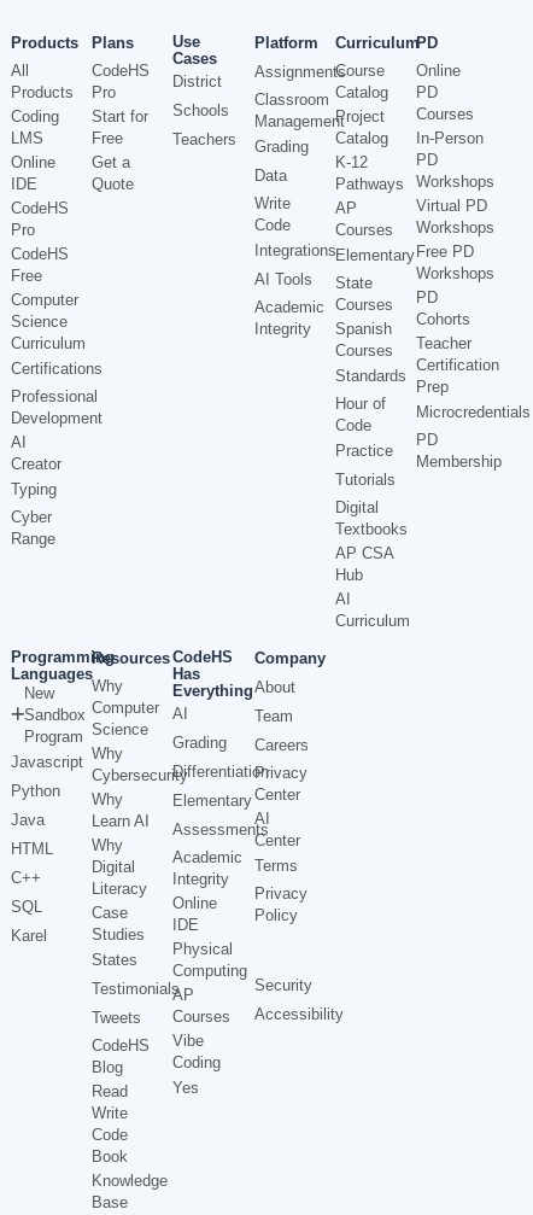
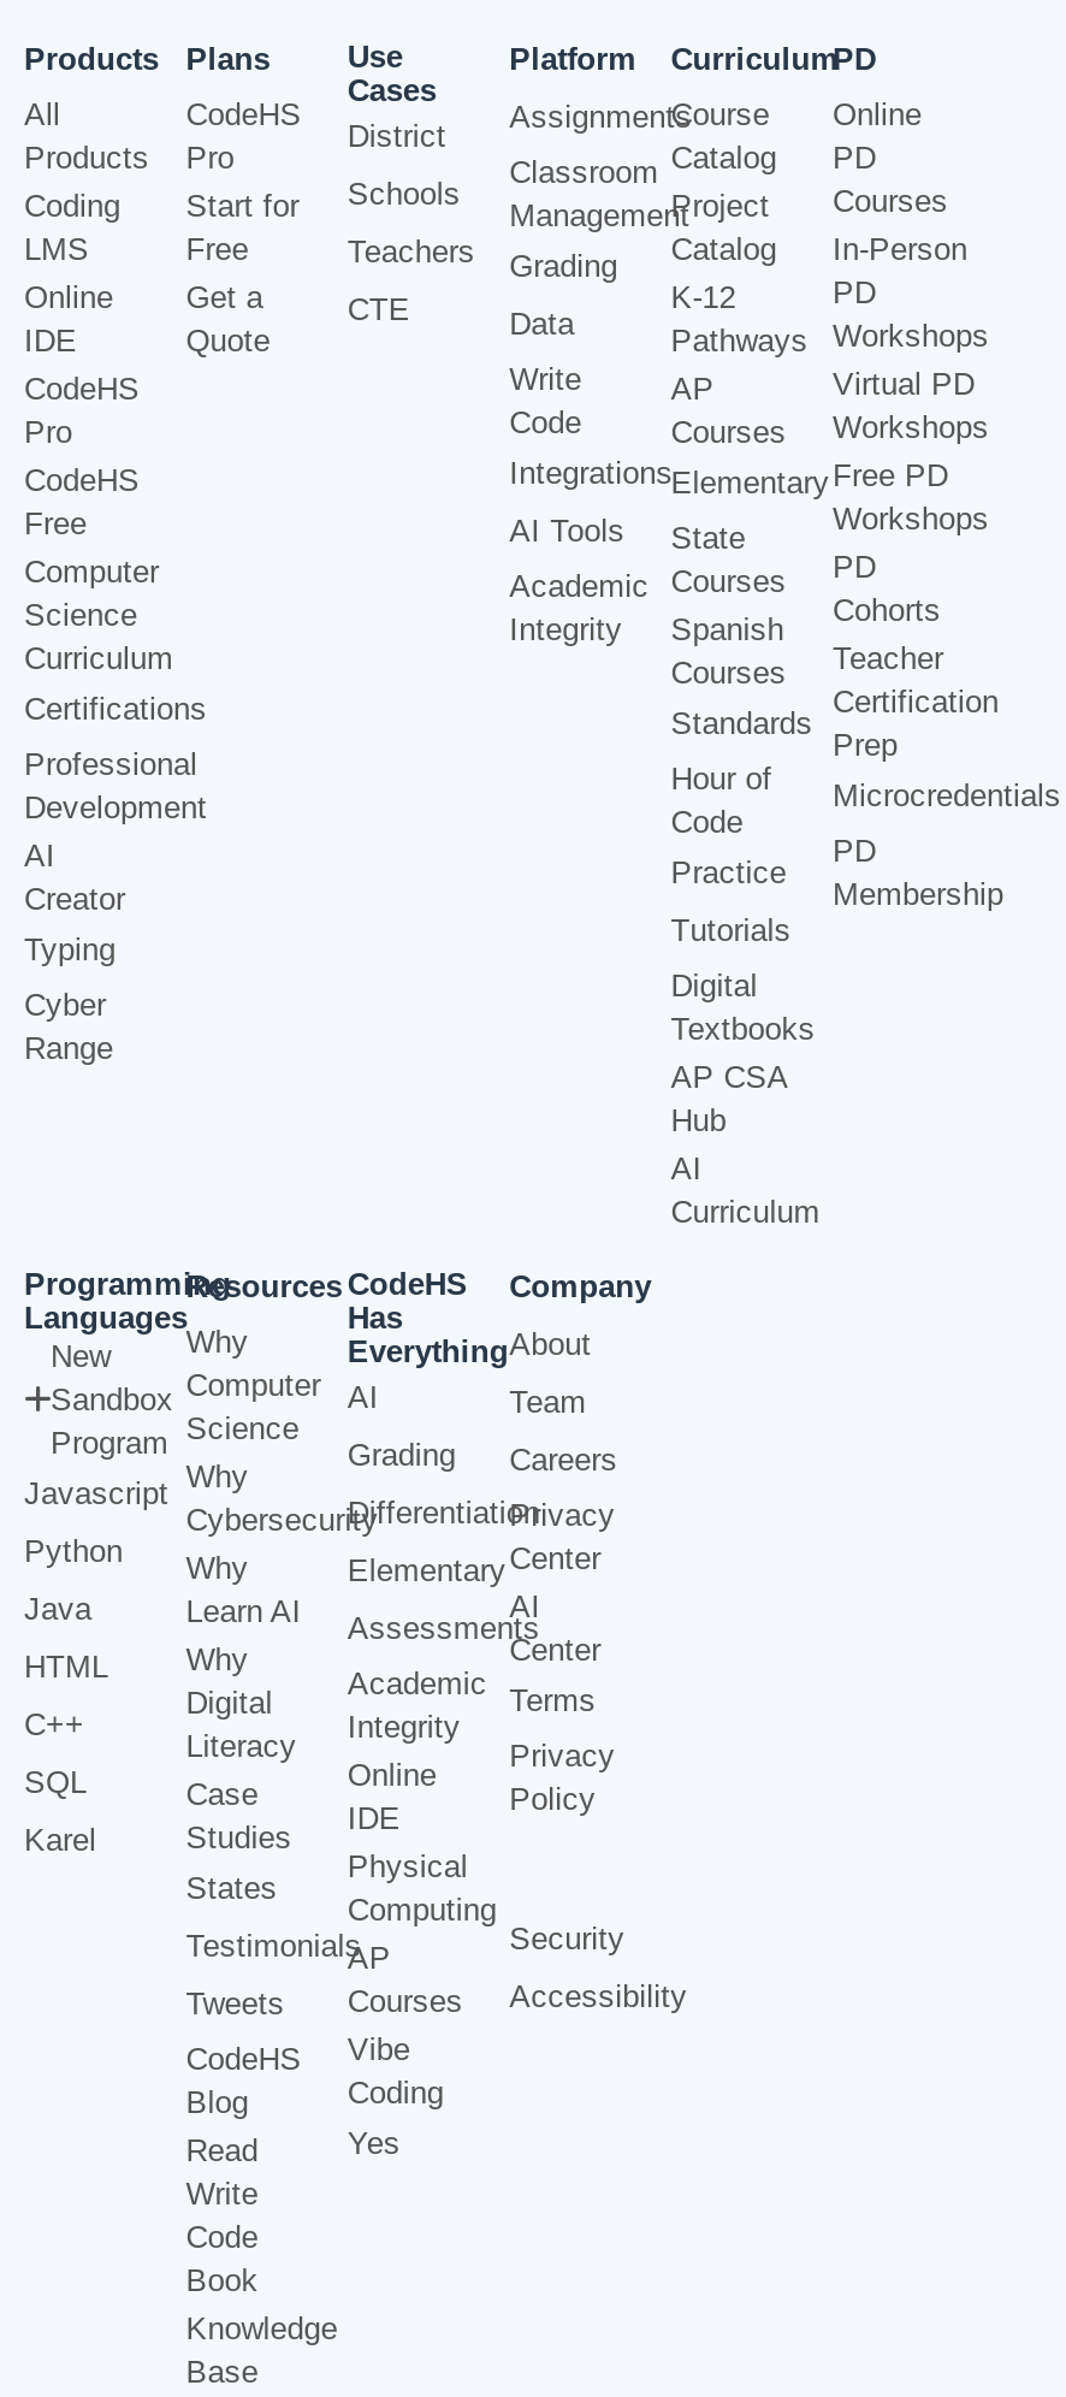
none -> [347,290,410,326] CTE

